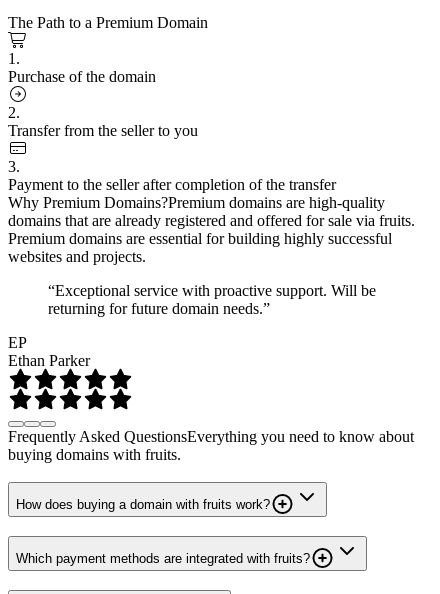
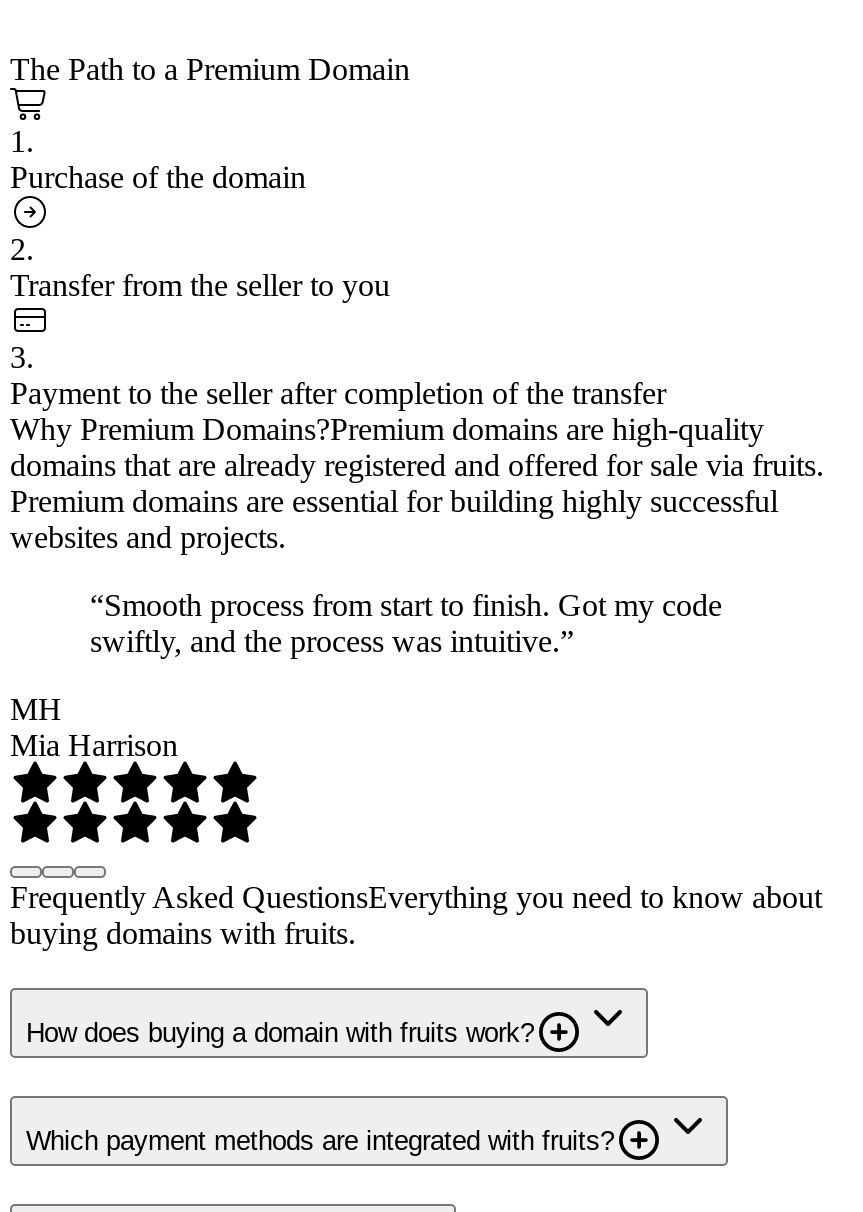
[48,282,376,317] “Exceptional service with proactive support. Will be | returning for future domain needs.” -> [90,587,722,657] “Smooth process from start to finish. Got my code | swiftly, and the process was intuitive.”
[8,334,90,369] EP | Ethan Parker -> [10,691,178,761] MH | Mia Harrison

